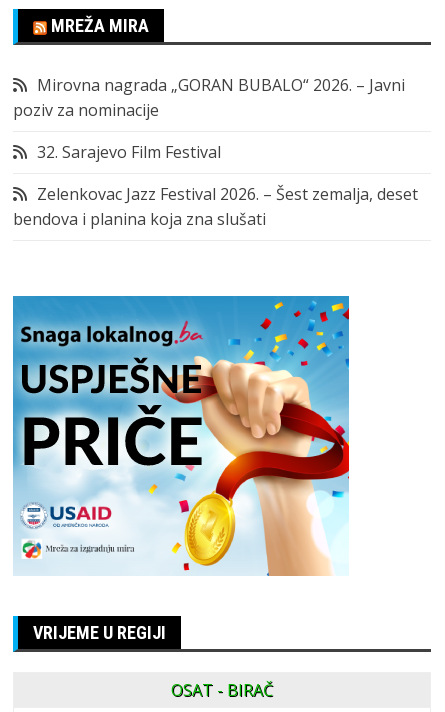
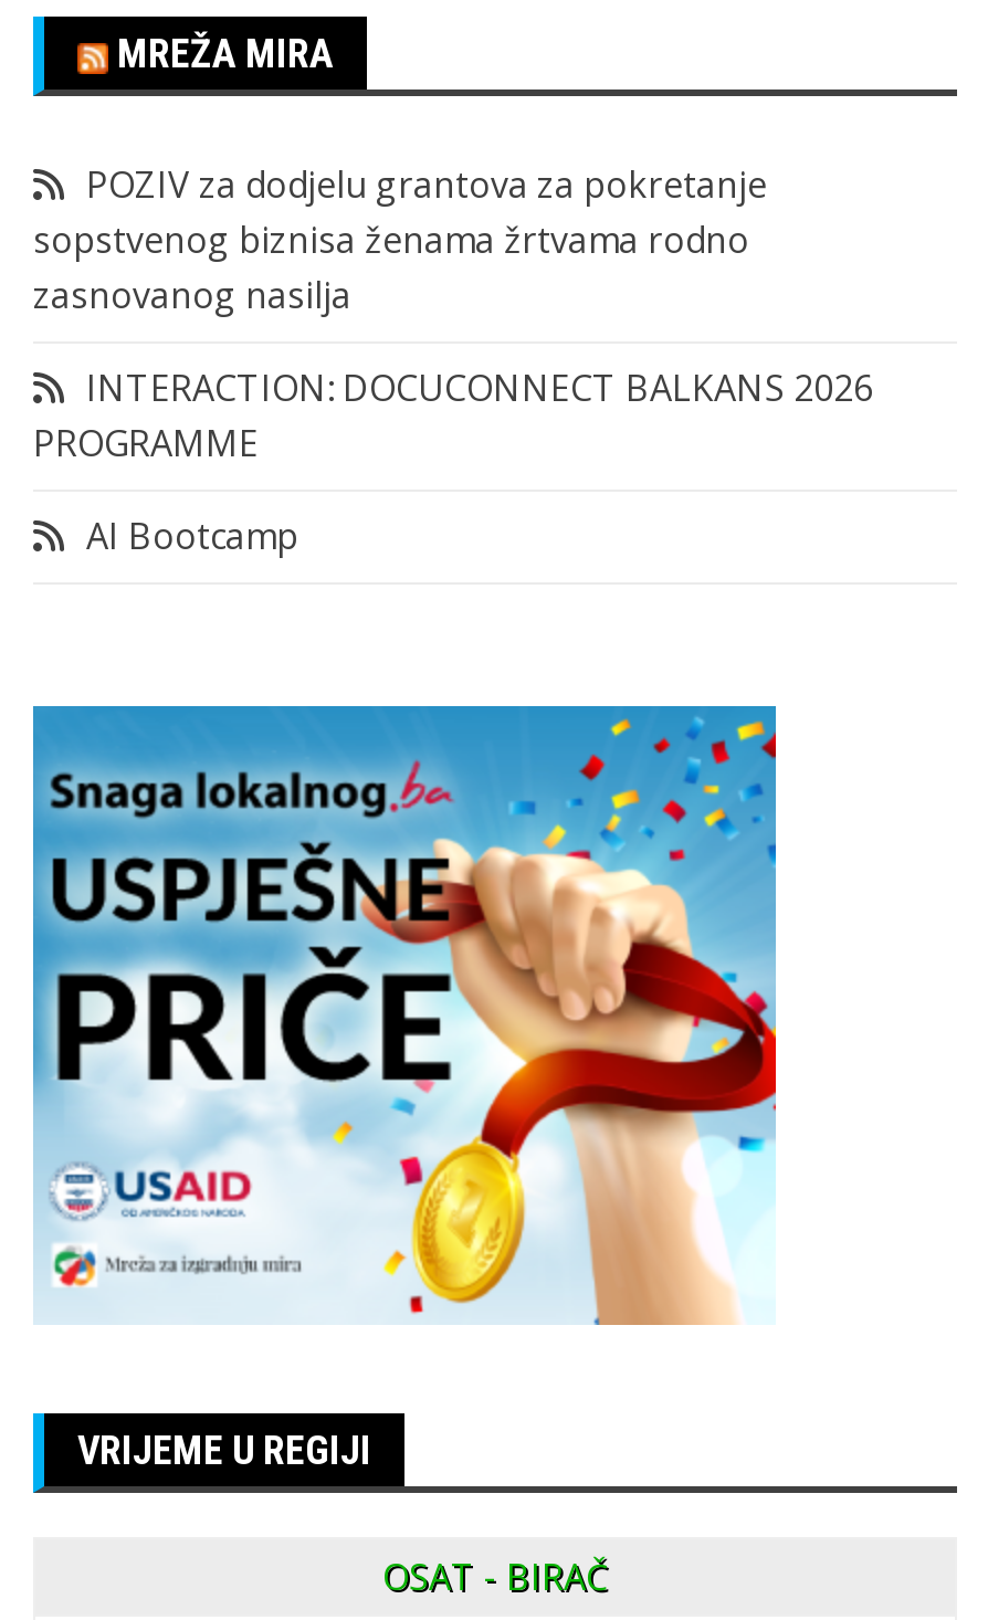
[13,74,405,121] Mirovna nagrada „GORAN BUBALO“ 2026. – Javni | poziv za nominacije -> [33,161,767,320] POZIV za dodjelu grantova za pokretanje | sopstvenog biznisa ženama žrtvama rodno | zasnovanog nasilja
[37,141,221,163] 32. Sarajevo Film Festival -> [33,364,873,468] INTERACTION: DOCUCONNECT BALKANS 2026 | PROGRAMME
[13,183,418,230] Zelenkovac Jazz Festival 2026. – Šest zemalja, deset | bendova i planina koja zna slušati -> [86,512,298,561] AI Bootcamp

